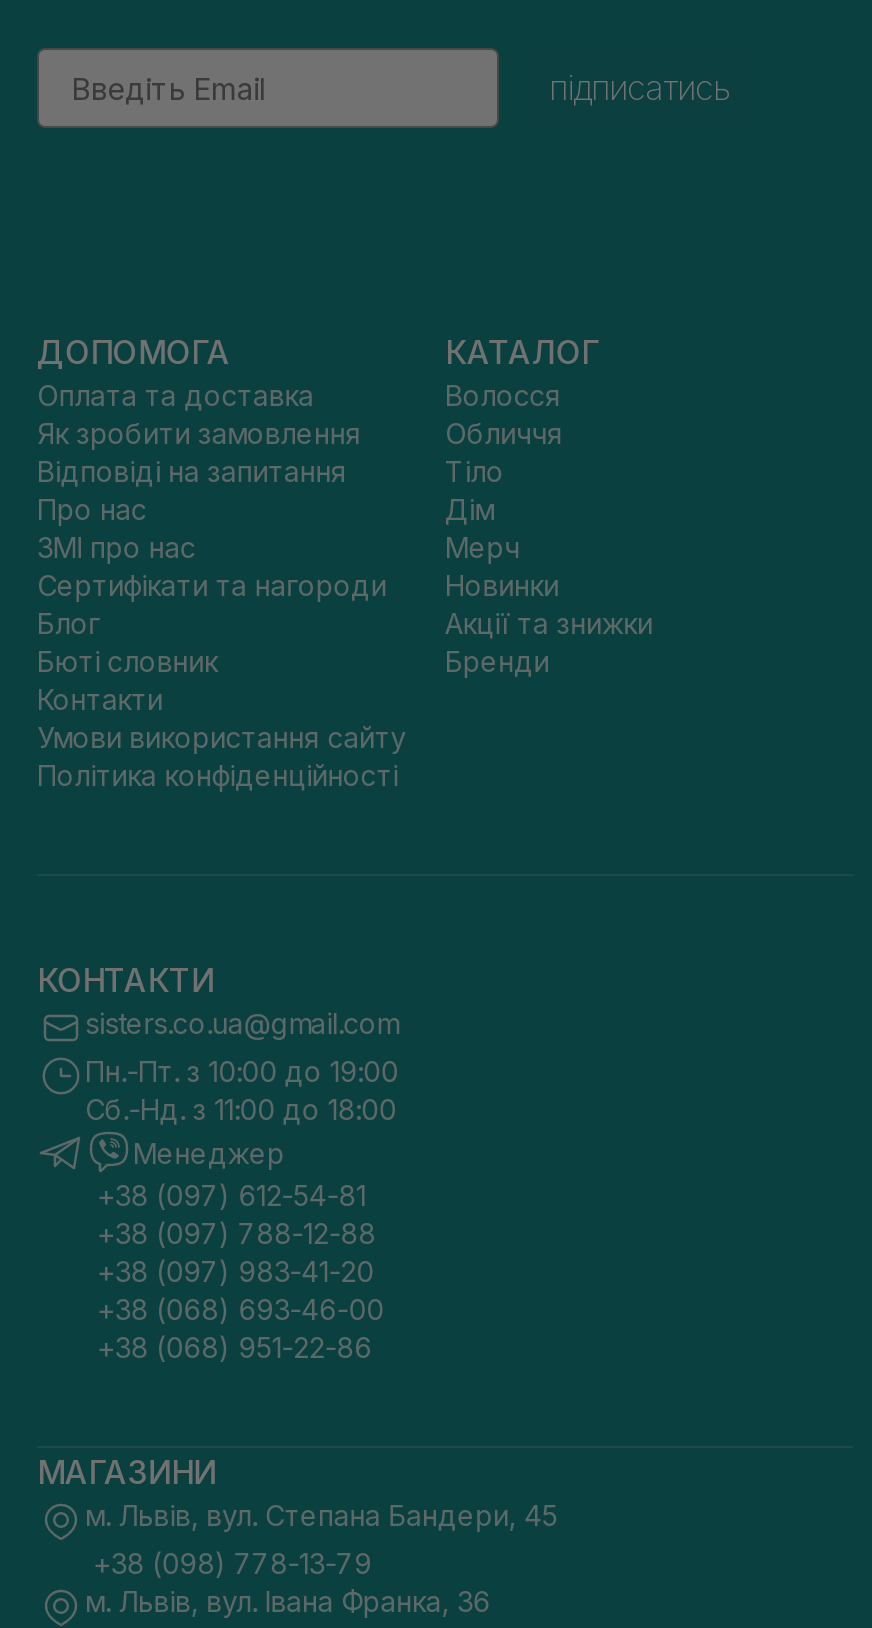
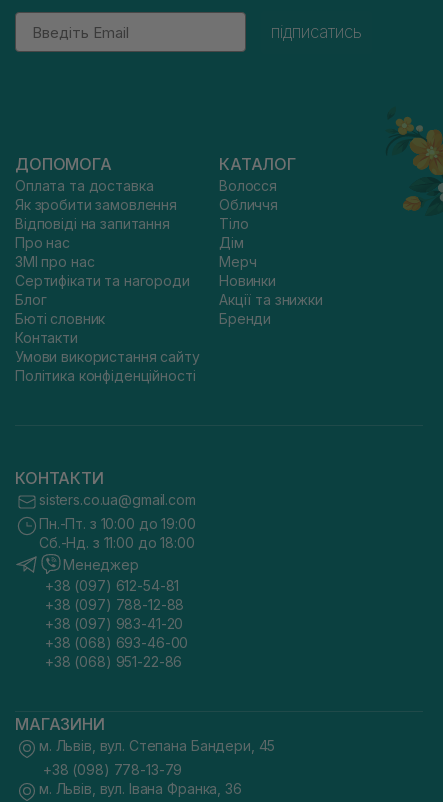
none -> [388,113,440,215] [image]

